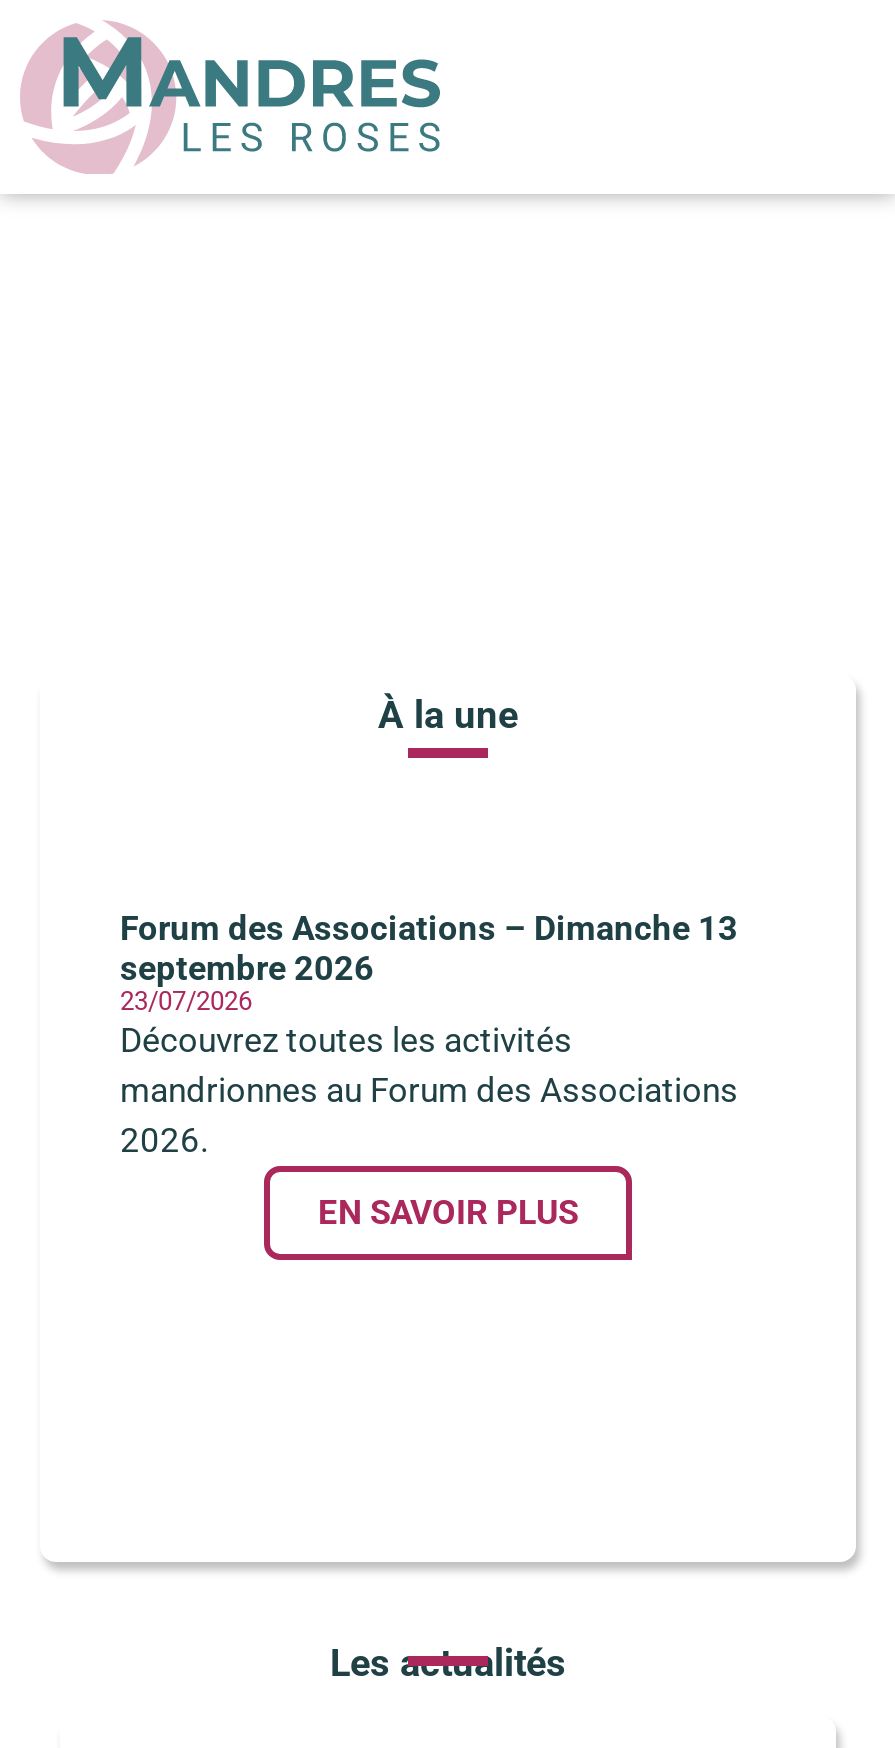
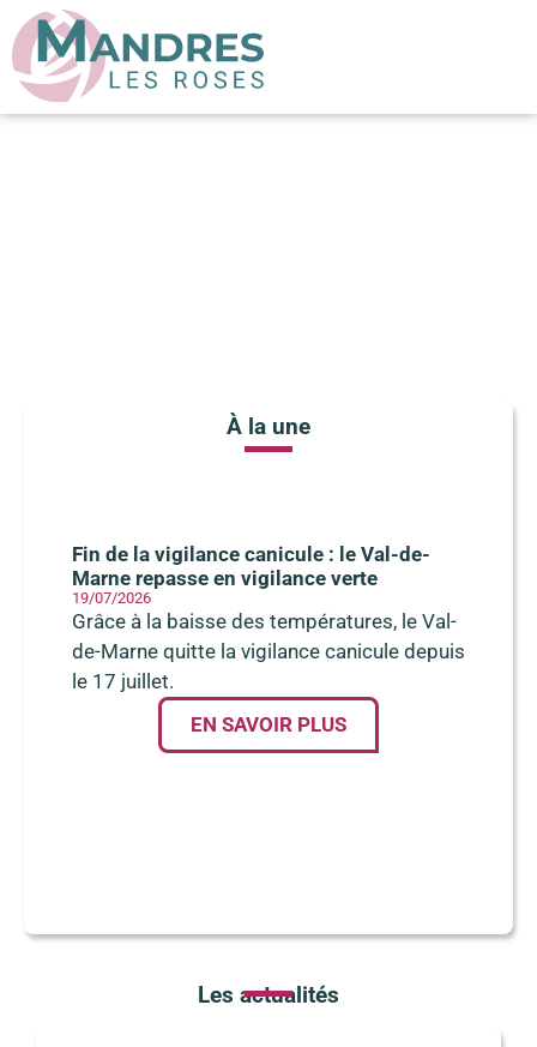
[120,907,738,1159] Forum des Associations – Dimanche 13 | septembre 2026 | 23/07/2026 | Découvrez toutes les activités | mandrionnes au Forum des Associations | 2026. -> [72,541,465,693] Fin de la vigilance canicule : le Val-de- | Marne repasse en vigilance verte | 19/07/2026 | Grâce à la baisse des températures, le Val- | de-Marne quitte la vigilance canicule depuis | le 17 juillet.

